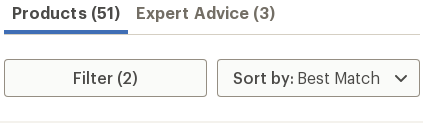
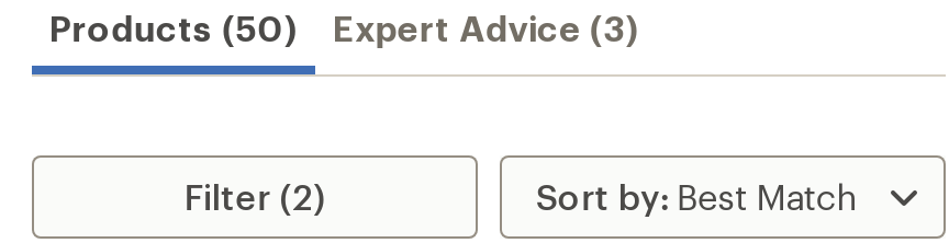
[12,3,275,22] Products (51) Expert Advice (3) -> [49,7,639,48] Products (50) Expert Advice (3)

